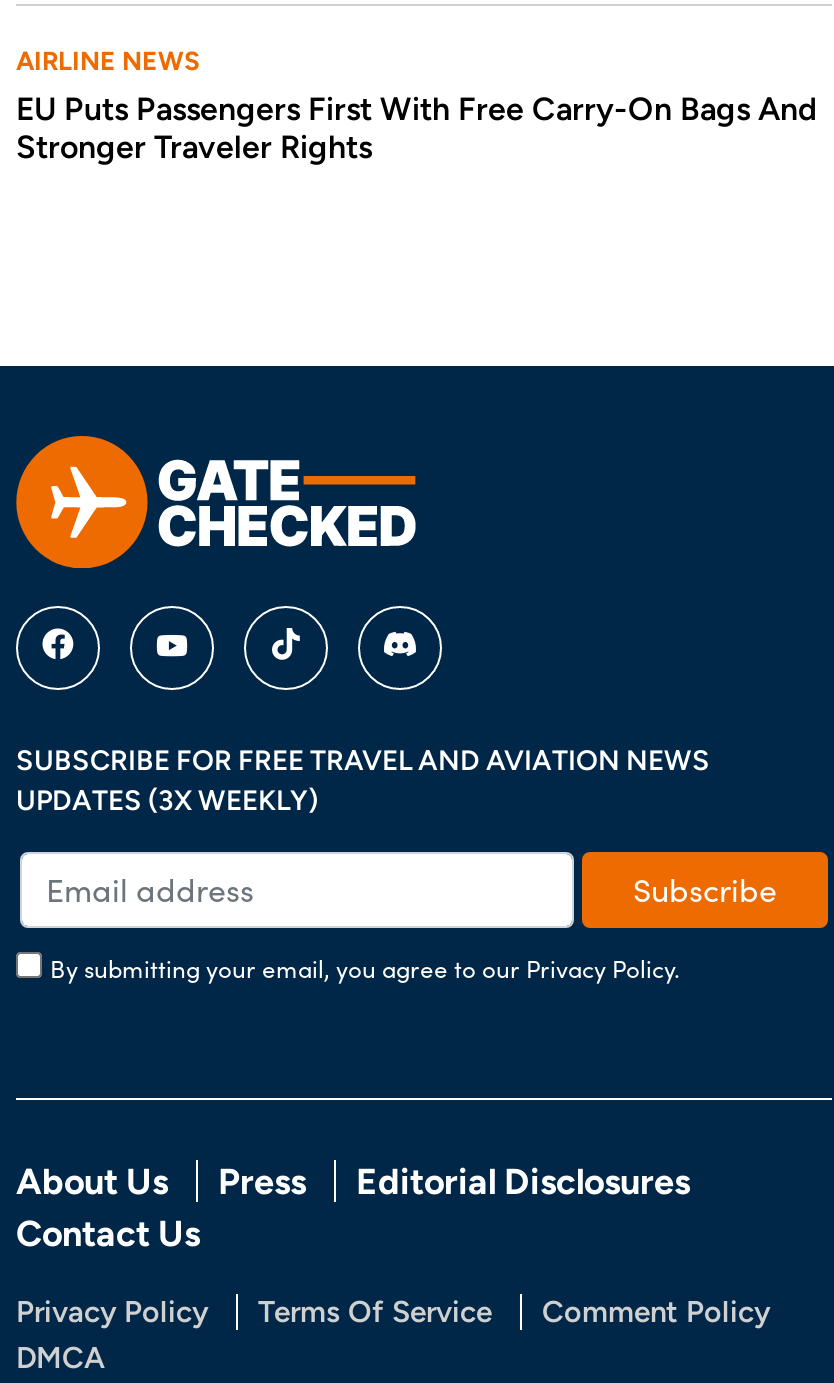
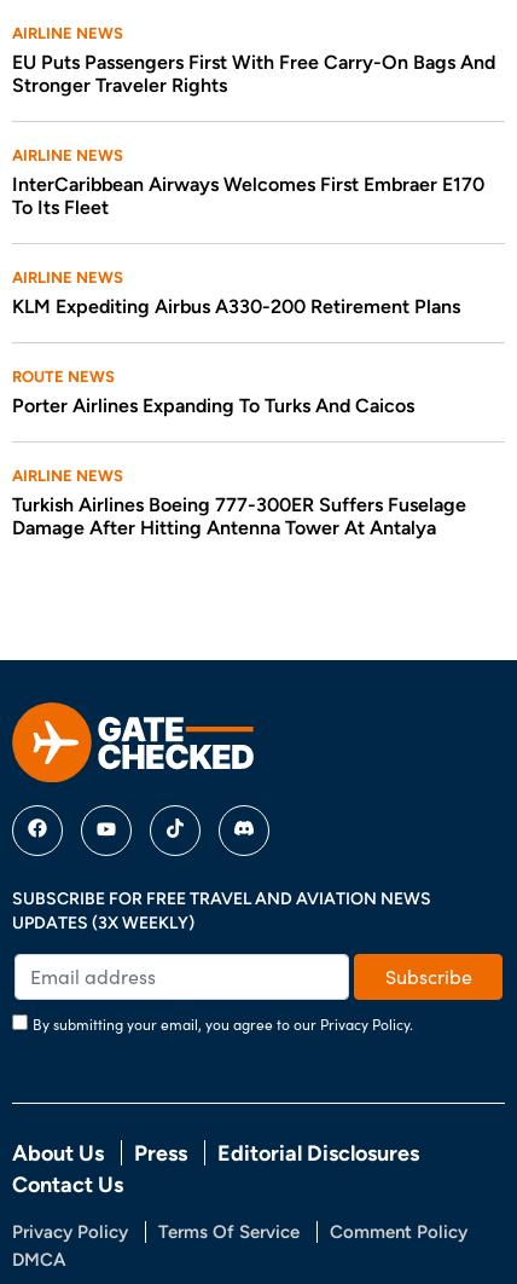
none -> [12,146,484,539] AIRLINE NEWS | InterCaribbean Airways Welcomes First Embraer E170 | To Its Fleet | AIRLINE NEWS | KLM Expediting Airbus A330-200 Retirement Plans | ROUTE NEWS | Porter Airlines Expanding To Turks And Caicos | AIRLINE NEWS | Turkish Airlines Boeing 777-300ER Suffers Fuselage | Damage After Hitting Antenna Tower At Antalya

